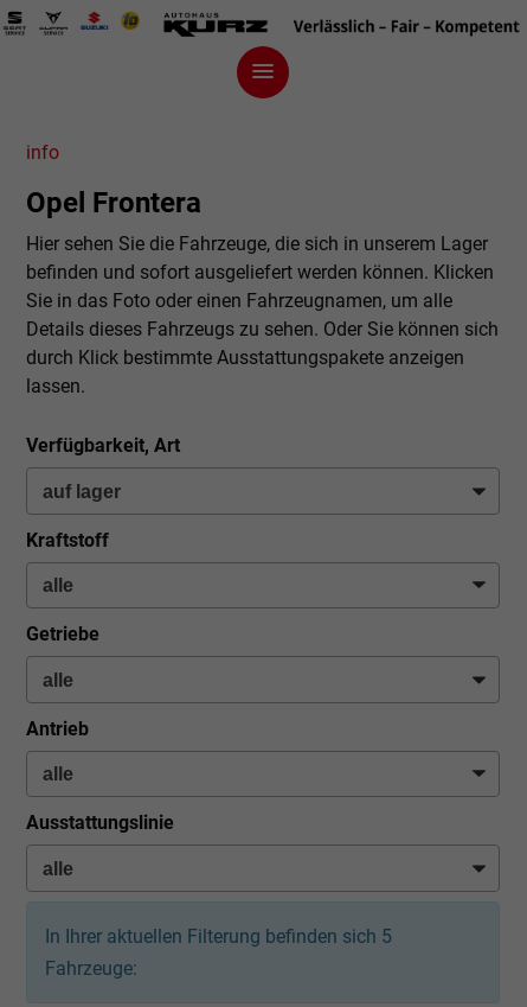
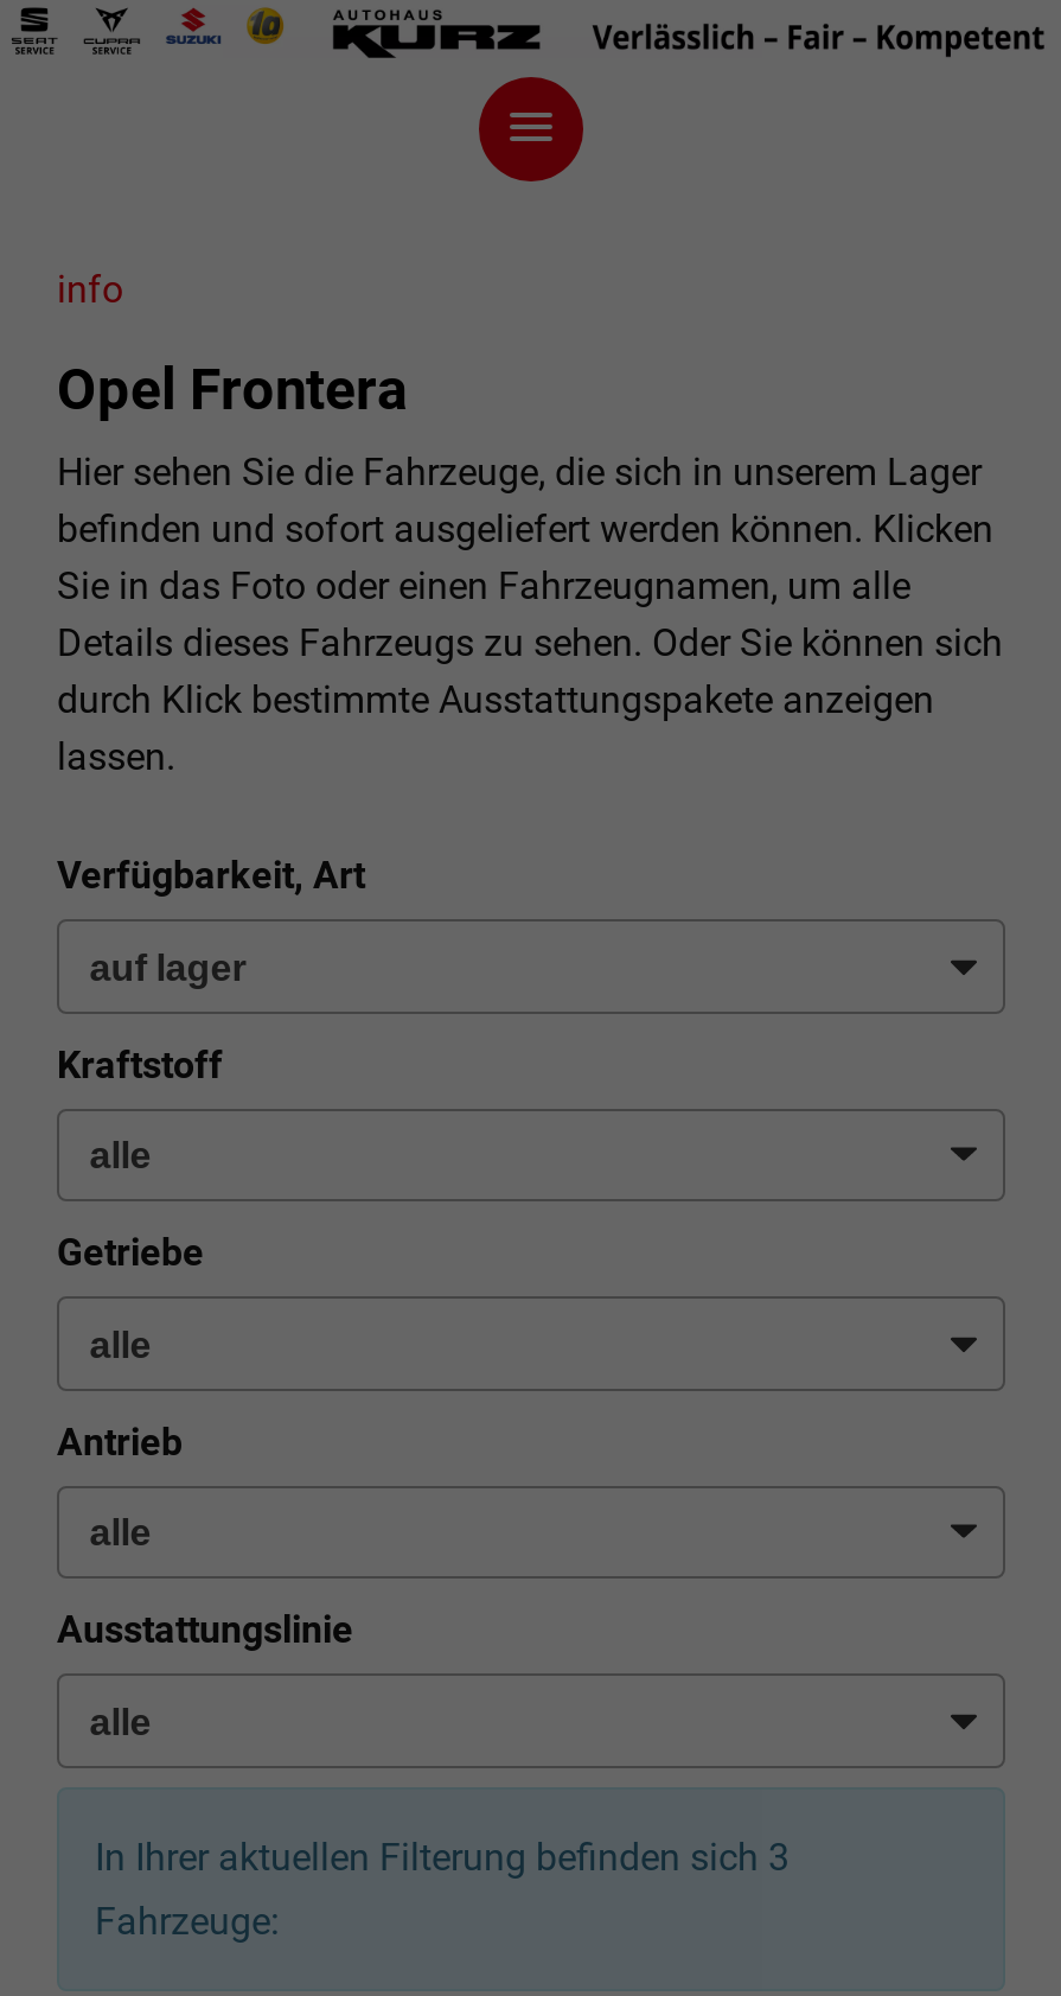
[45,925,392,948] In Ihrer aktuellen Filterung befinden sich 5 -> [95,1835,790,1880] In Ihrer aktuellen Filterung befinden sich 3

